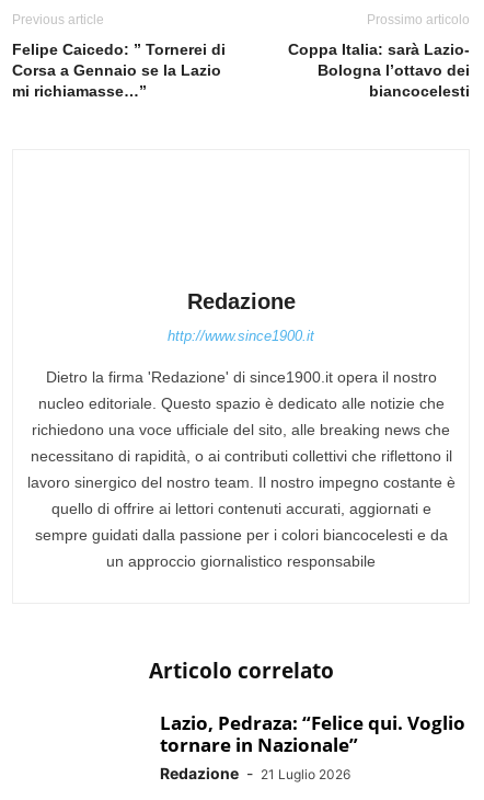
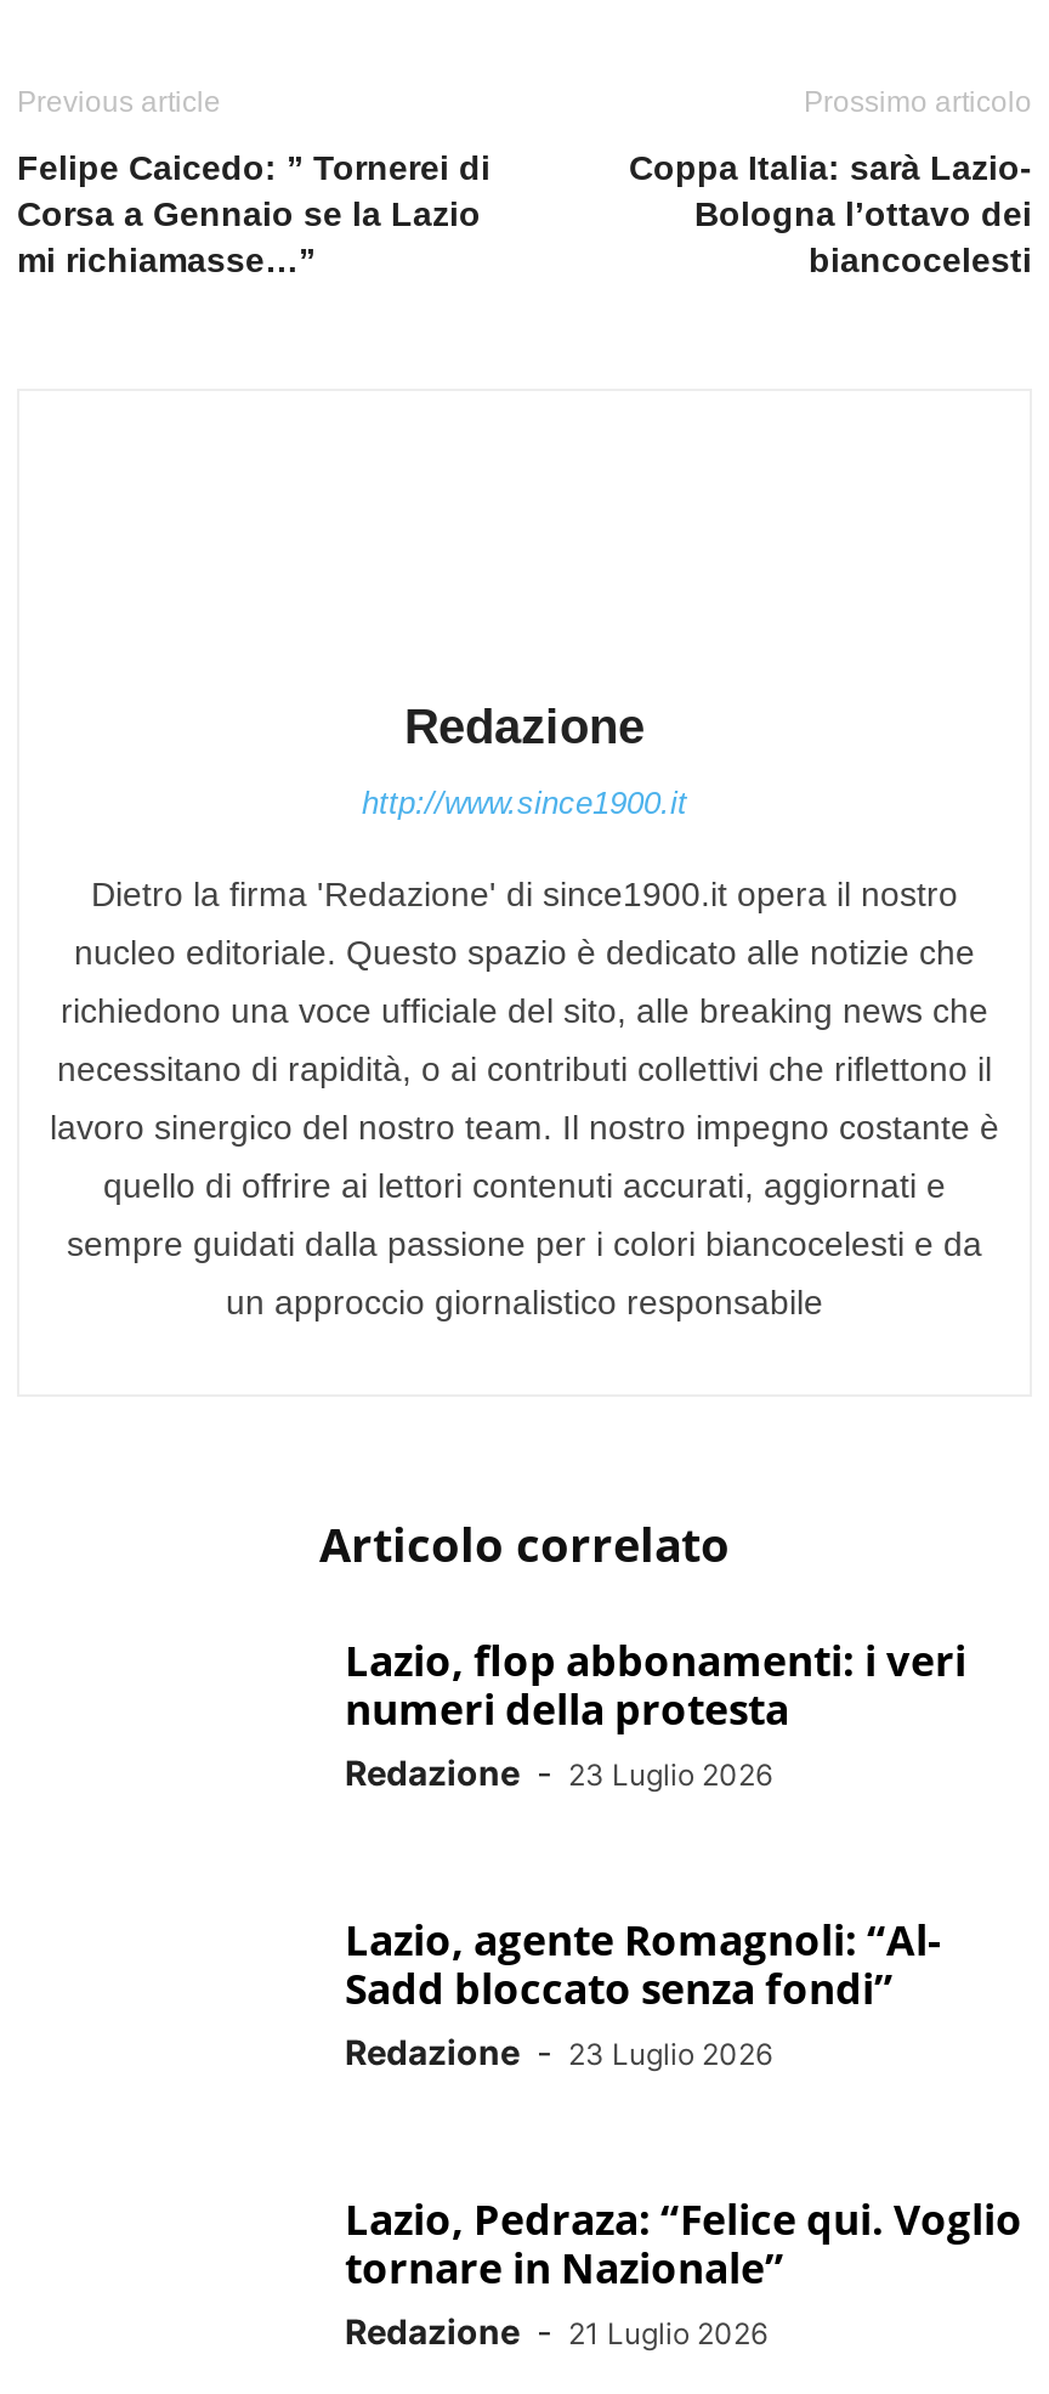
none -> [345,1633,966,2073] Lazio, flop abbonamenti: i veri | numeri della protesta | Redazione - 23 Luglio 2026 | Lazio, agente Romagnoli: “Al- | Sadd bloccato senza fondi” | Redazione - 23 Luglio 2026

